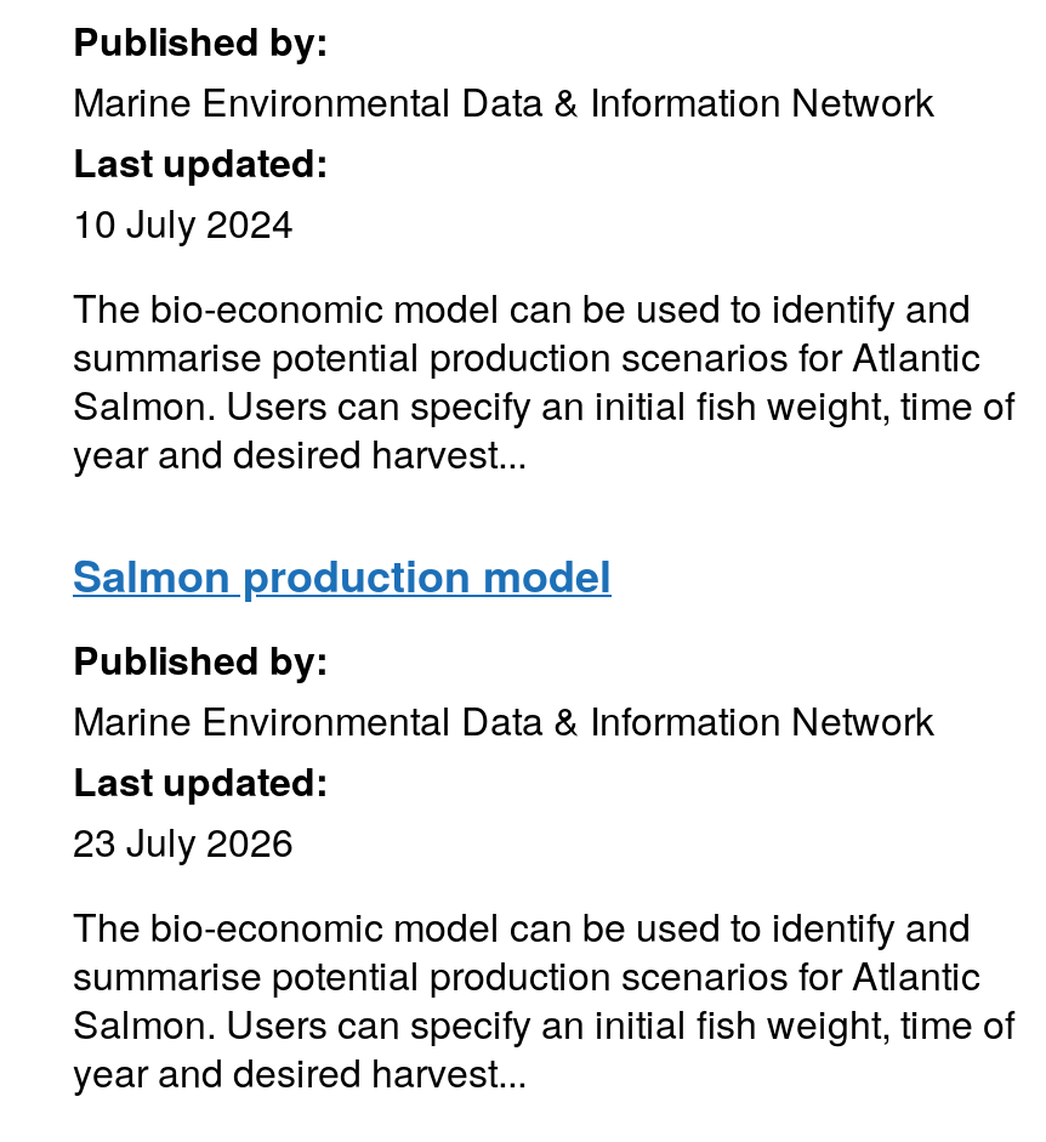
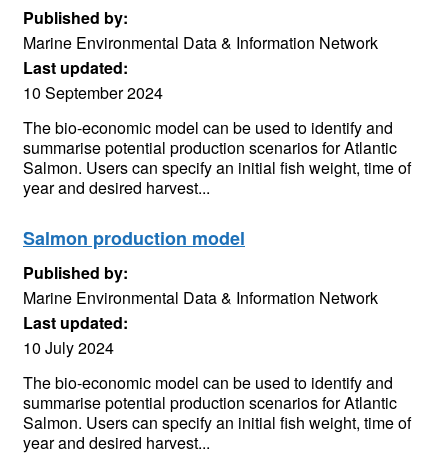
[73,194,294,250] 10 July 2024 -> [23,81,163,104] 10 September 2024
[73,813,294,869] 23 July 2026 -> [23,336,114,359] 10 July 2024

